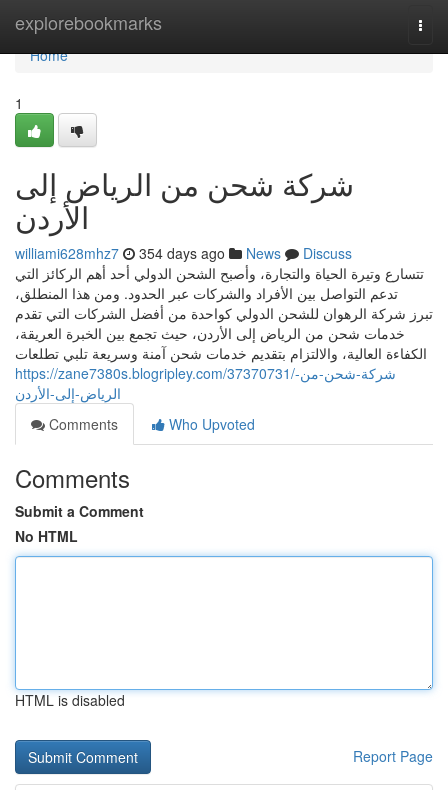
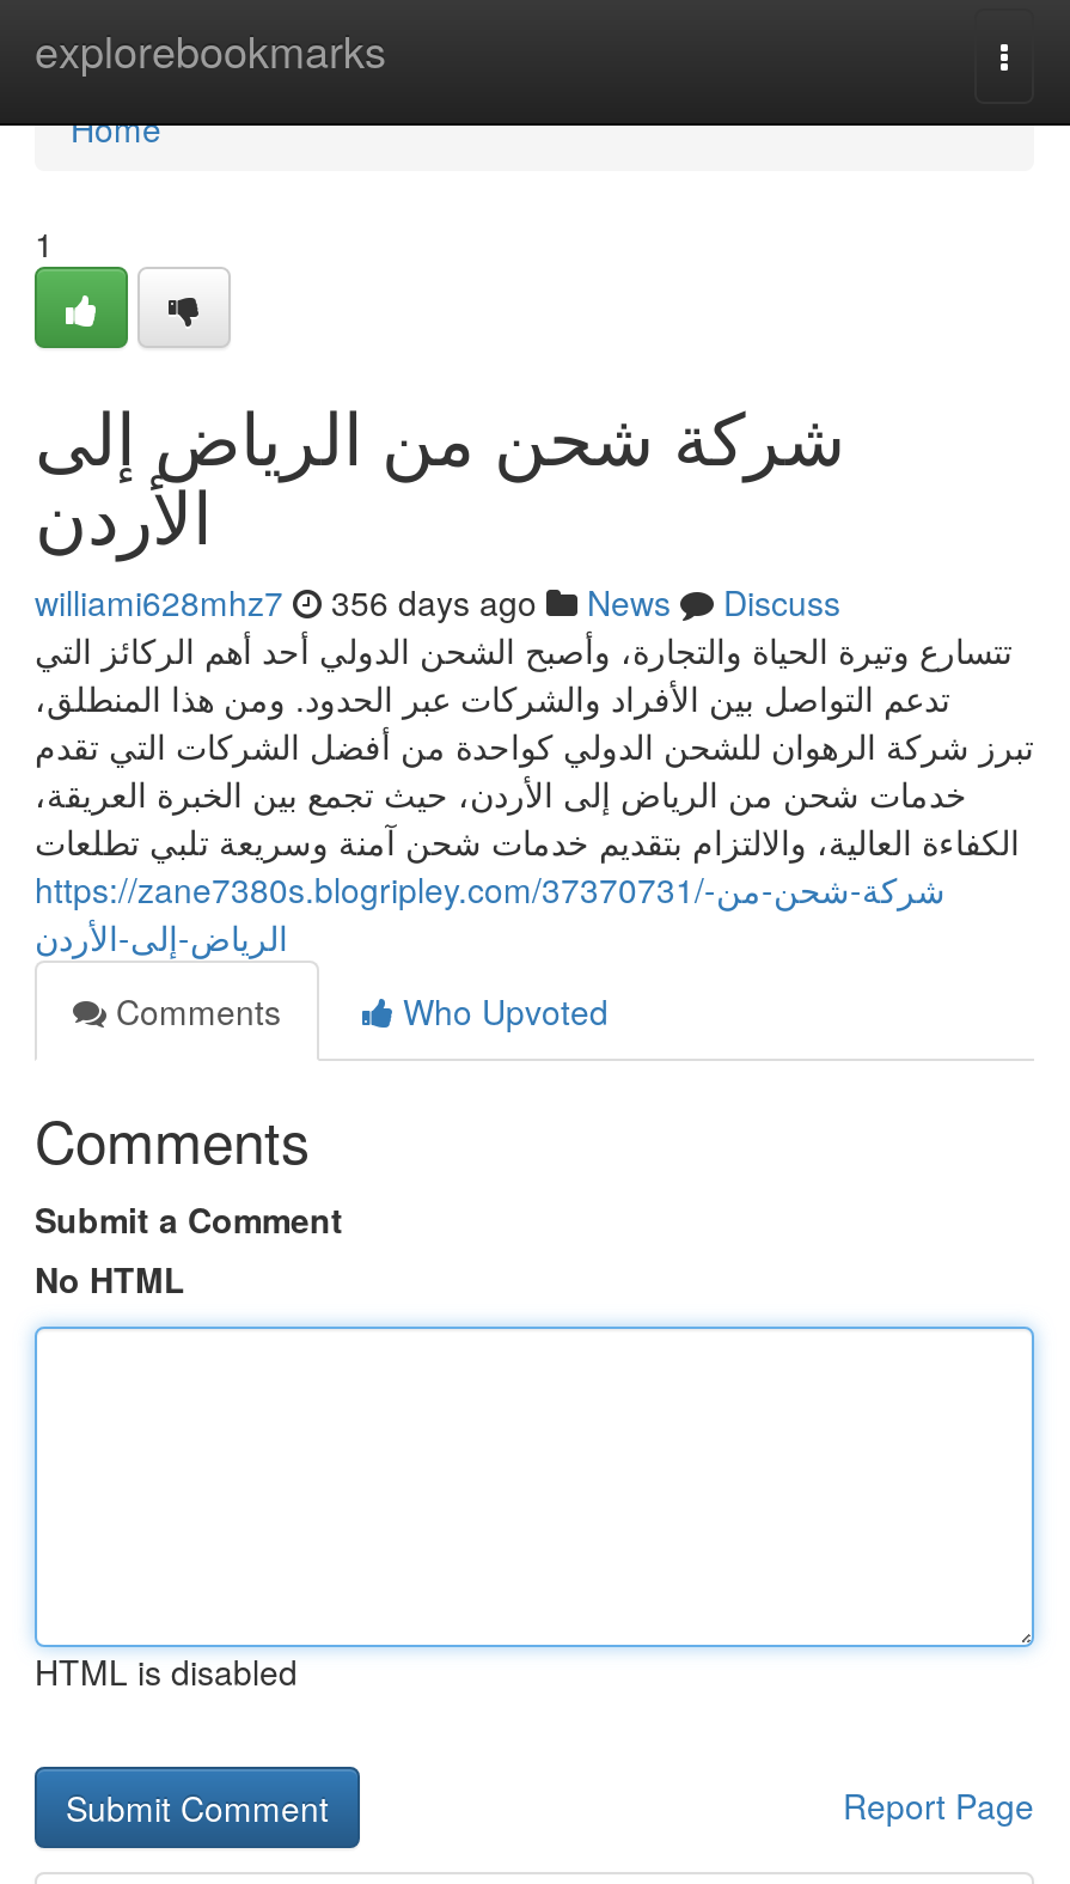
[15,243,352,263] williami628mhz7 354 days ago News Discuss -> [35,578,840,626] williami628mhz7 356 days ago News Discuss

